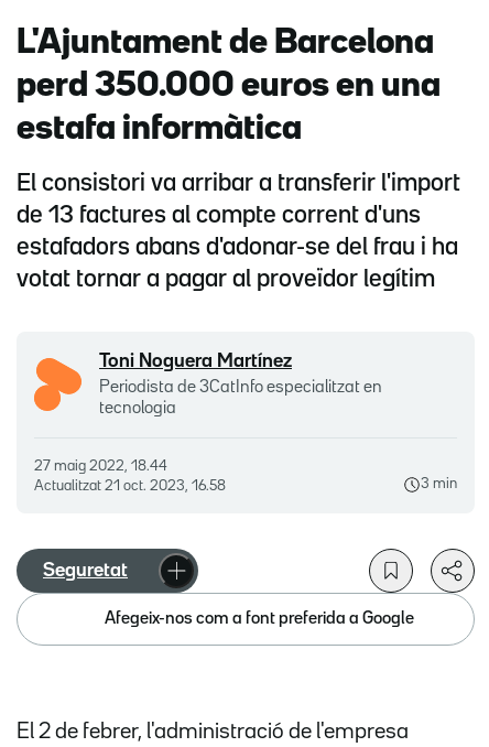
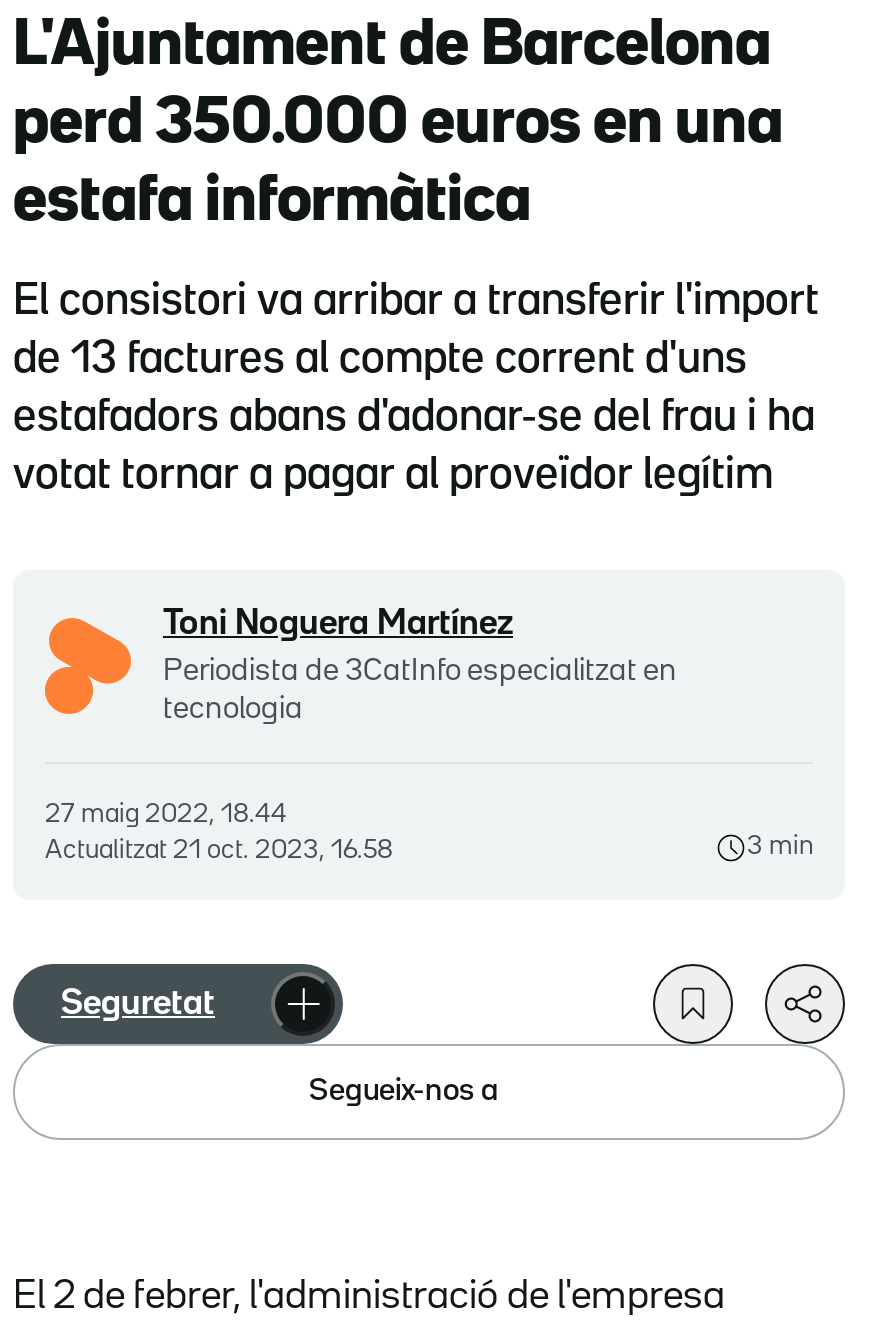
[105,611,414,626] Afegeix-nos com a font preferida a Google -> [309,1077,499,1105] Segueix-nos a

